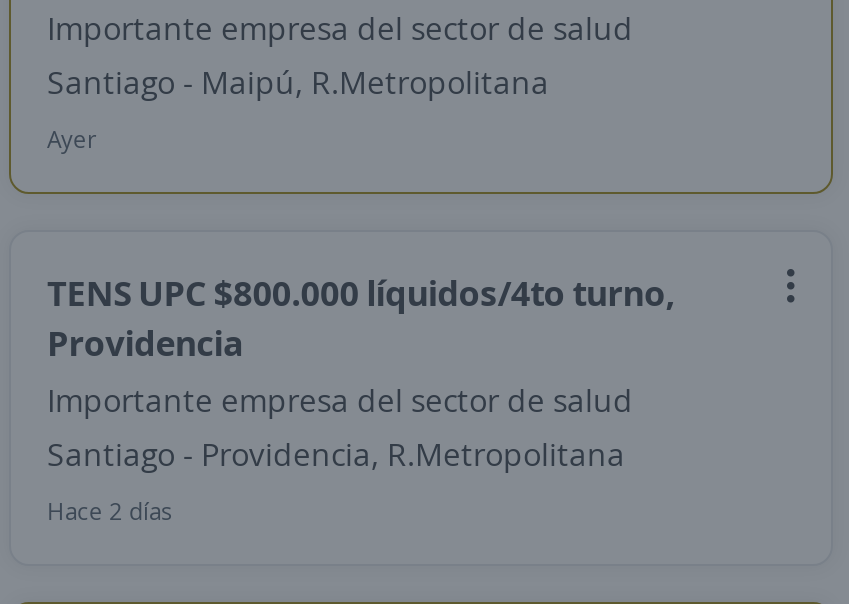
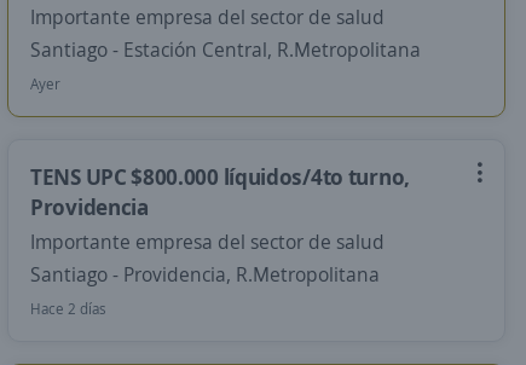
[47,60,549,104] Santiago - Maipú, R.Metropolitana -> [30,36,421,63] Santiago - Estación Central, R.Metropolitana

